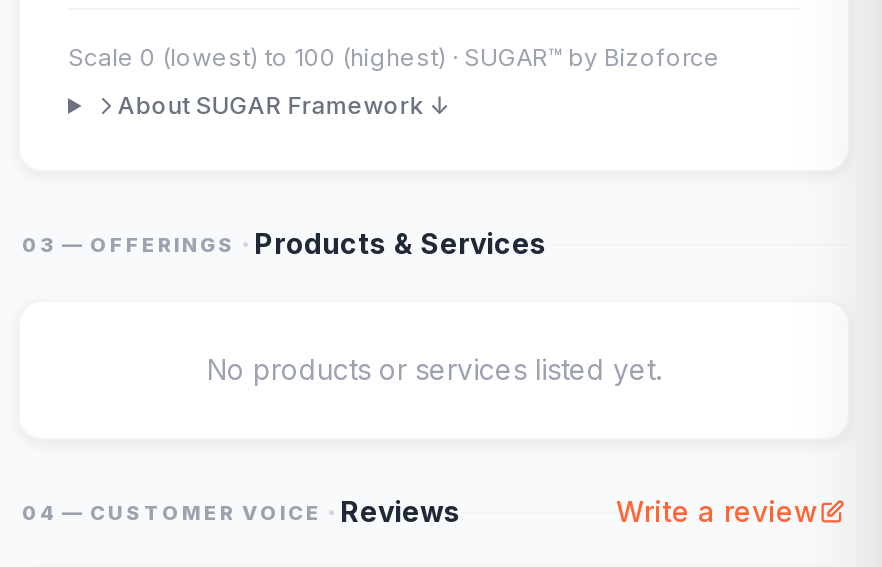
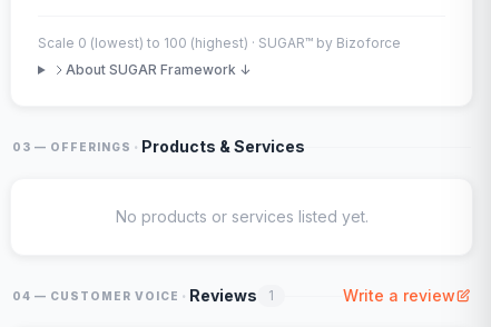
none -> [268,287,274,304] 1

